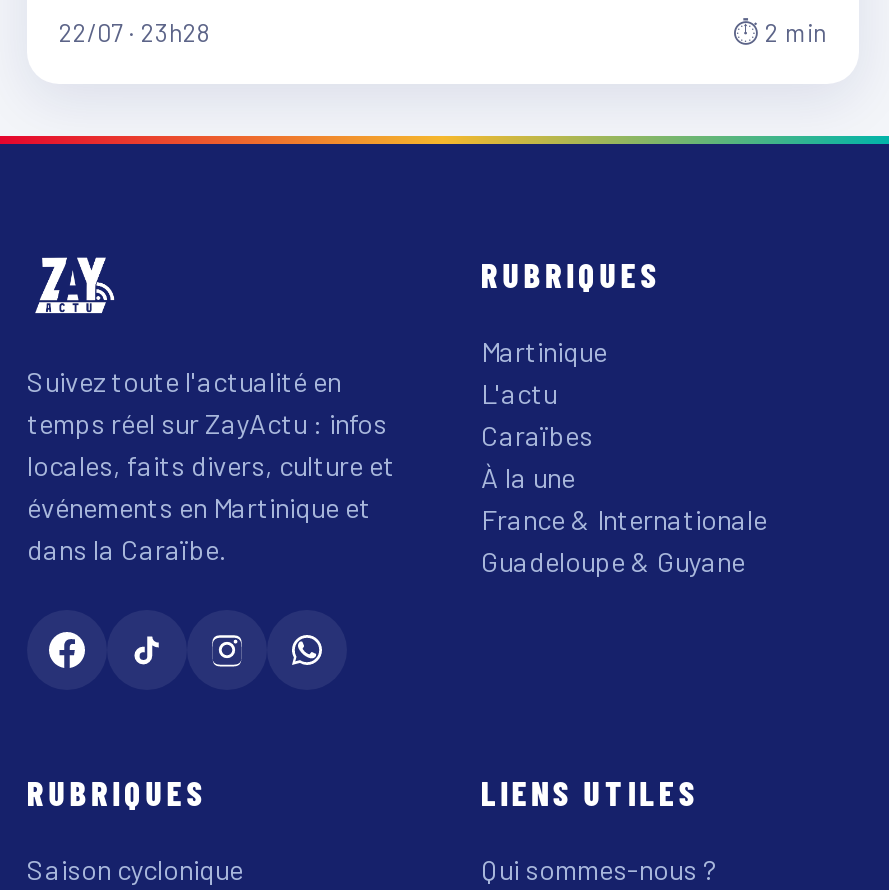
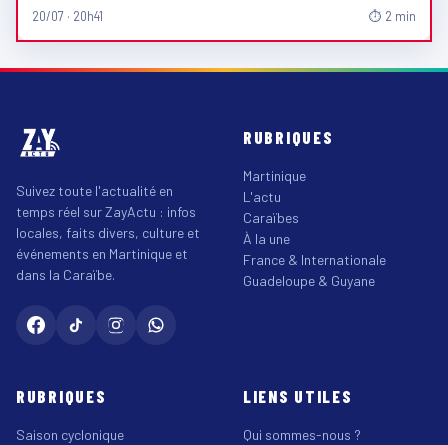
[59,15,211,47] 22/07 · 23h28 -> [32,8,103,24] 20/07 · 20h41

